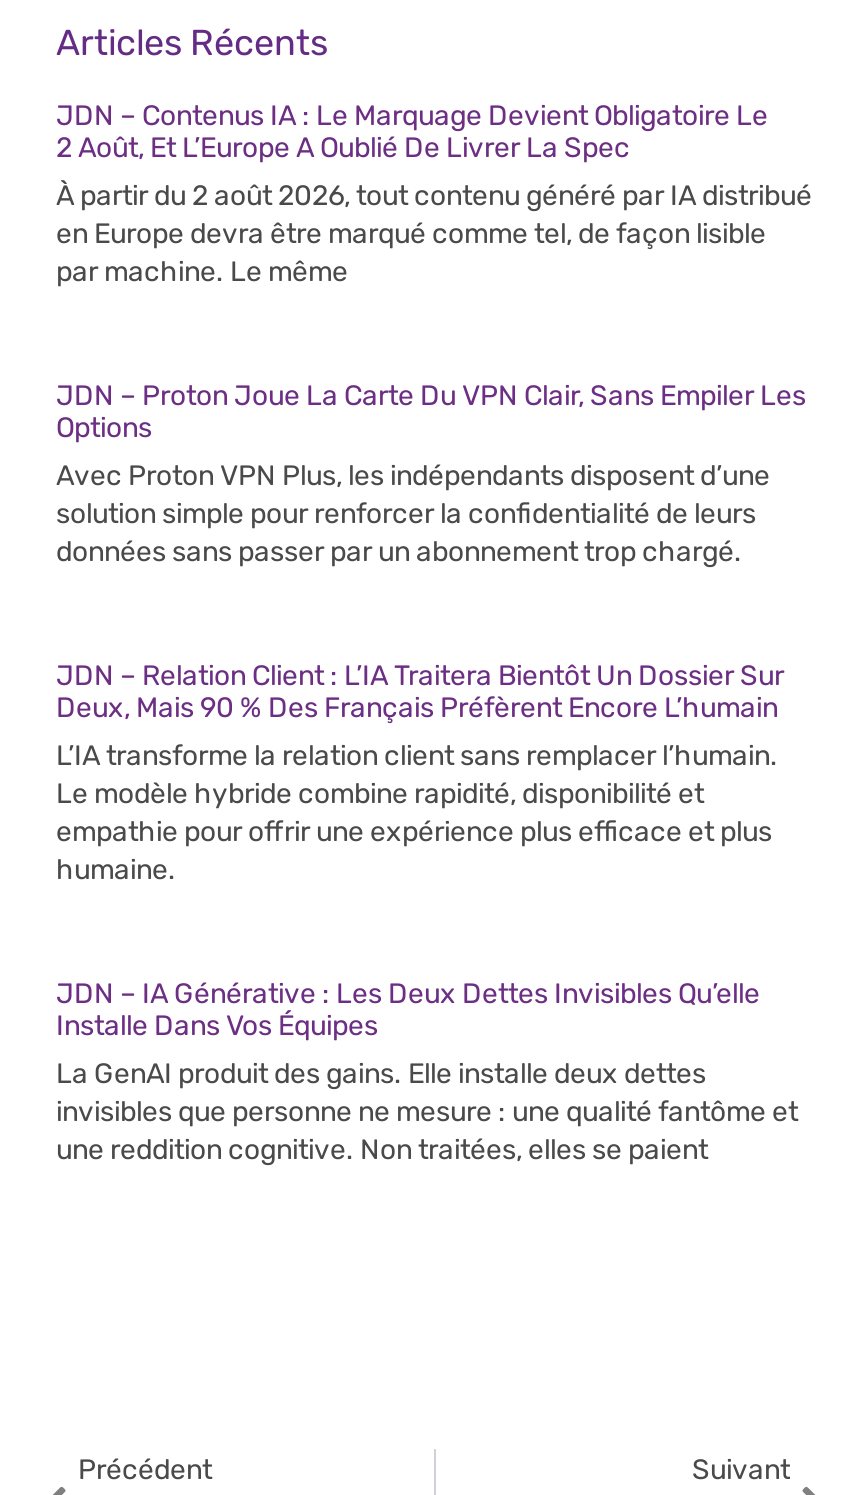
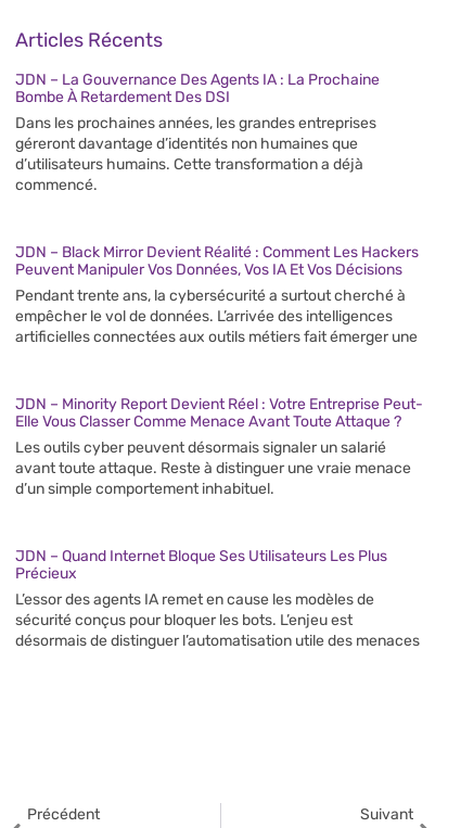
[56,100,812,290] JDN – Contenus IA : Le Marquage Devient Obligatoire Le | 2 Août, Et L’Europe A Oublié De Livrer La Spec | À partir du 2 août 2026, tout contenu généré par IA distribué | en Europe devra être marqué comme tel, de façon lisible | par machine. Le même -> [15,71,380,195] JDN – La Gouvernance Des Agents IA : La Prochaine | Bombe À Retardement Des DSI | Dans les prochaines années, les grandes entreprises | géreront davantage d’identités non humaines que | d’utilisateurs humains. Cette transformation a déjà | commencé.
[56,380,806,570] JDN – Proton Joue La Carte Du VPN Clair, Sans Empiler Les | Options | Avec Proton VPN Plus, les indépendants disposent d’une | solution simple pour renforcer la confidentialité de leurs | données sans passer par un abonnement trop chargé. -> [15,244,419,347] JDN – Black Mirror Devient Réalité : Comment Les Hackers | Peuvent Manipuler Vos Données, Vos IA Et Vos Décisions | Pendant trente ans, la cybersécurité a surtout cherché à | empêcher le vol de données. L’arrivée des intelligences | artificielles connectées aux outils métiers fait émerger une
[56,660,784,888] JDN – Relation Client : L’IA Traitera Bientôt Un Dossier Sur | Deux, Mais 90 % Des Français Préfèrent Encore L’humain | L’IA transforme la relation client sans remplacer l’humain. | Le modèle hybride combine rapidité, disponibilité et | empathie pour offrir une expérience plus efficace et plus | humaine. -> [15,395,423,499] JDN – Minority Report Devient Réel : Votre Entreprise Peut- | Elle Vous Classer Comme Menace Avant Toute Attaque ? | Les outils cyber peuvent désormais signaler un salarié | avant toute attaque. Reste à distinguer une vraie menace | d’un simple comportement inhabituel.
[56,978,798,1168] JDN – IA Générative : Les Deux Dettes Invisibles Qu’elle | Installe Dans Vos Équipes | La GenAI produit des gains. Elle installe deux dettes | invisibles que personne ne mesure : une qualité fantôme et | une reddition cognitive. Non traitées, elles se paient -> [15,547,420,650] JDN – Quand Internet Bloque Ses Utilisateurs Les Plus | Précieux | L’essor des agents IA remet en cause les modèles de | sécurité conçus pour bloquer les bots. L’enjeu est | désormais de distinguer l’automatisation utile des menaces

